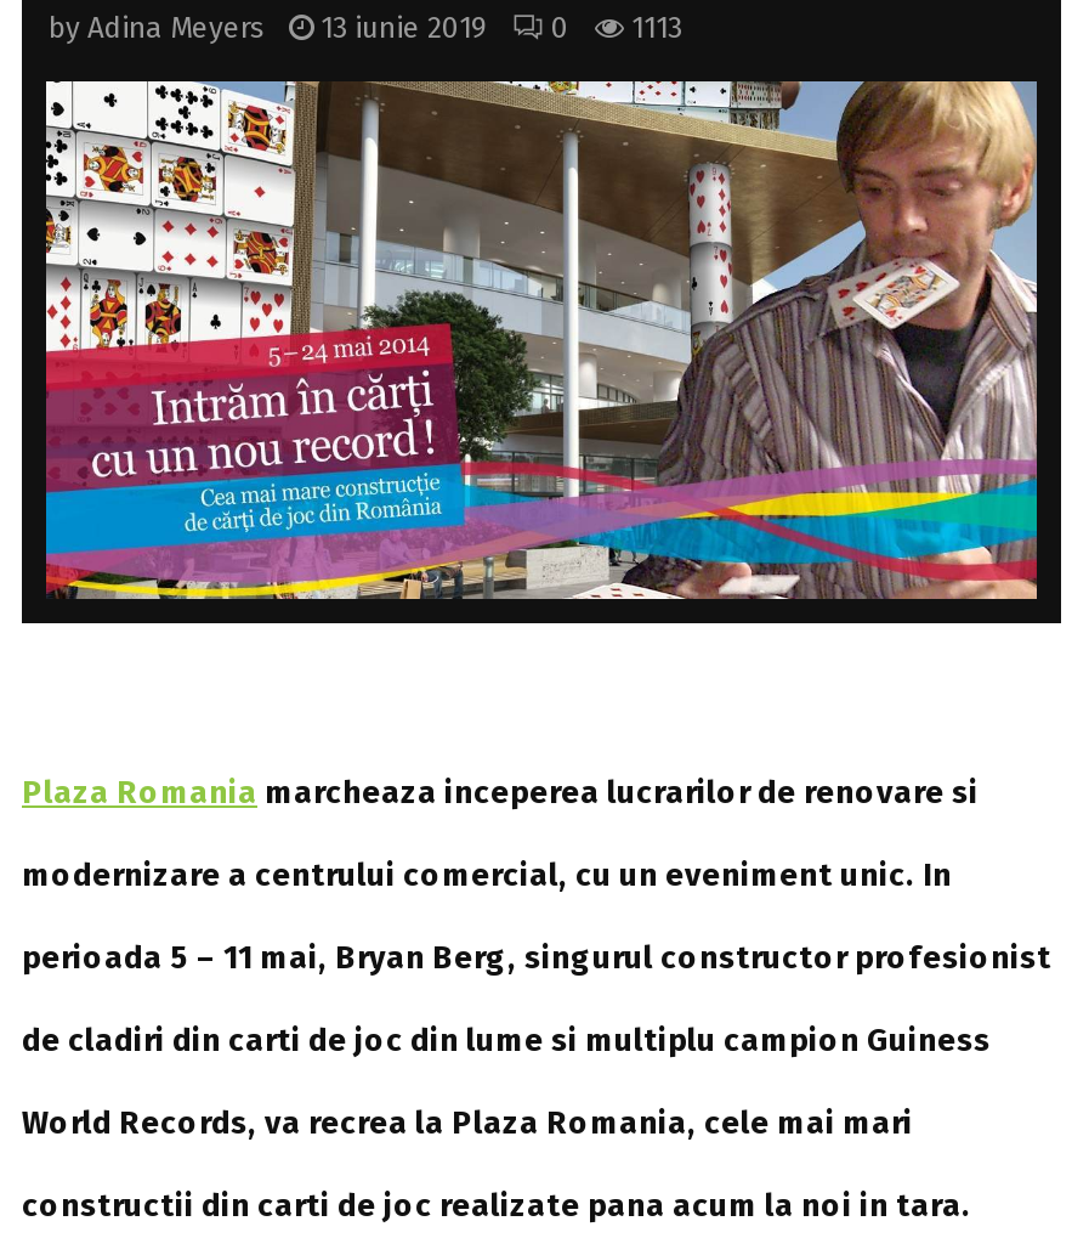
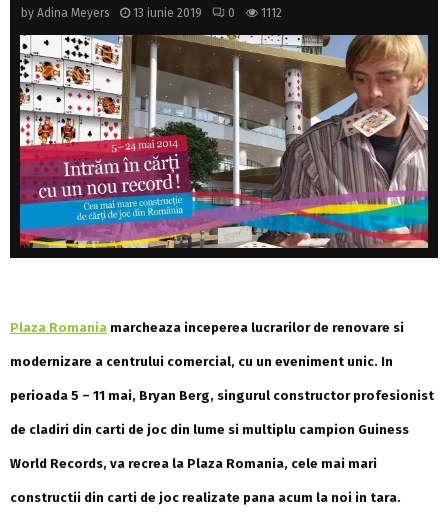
[49,11,682,45] by Adina Meyers 13 iunie 2019 0 1113 -> [21,6,282,20] by Adina Meyers 13 iunie 2019 0 1112

